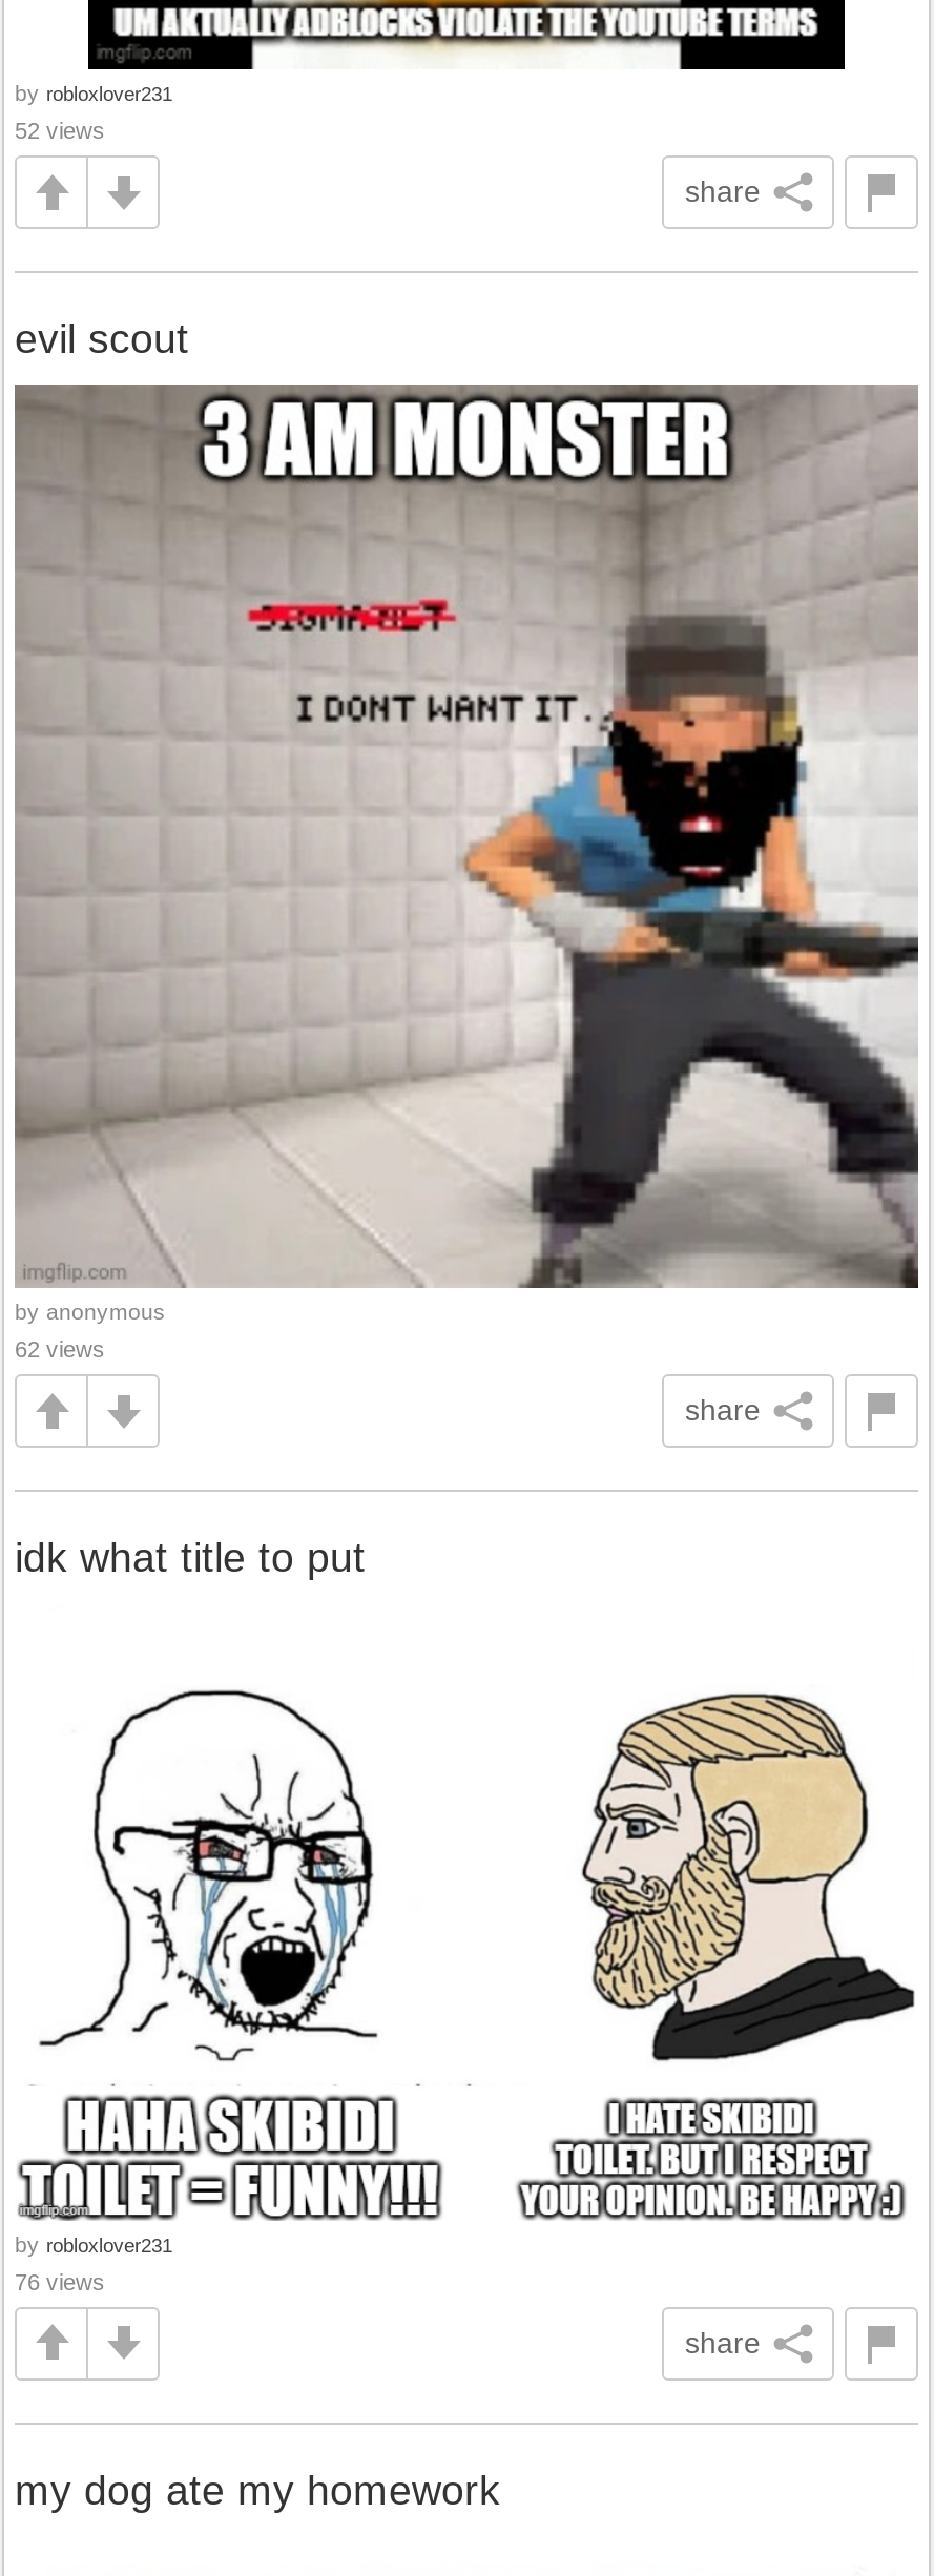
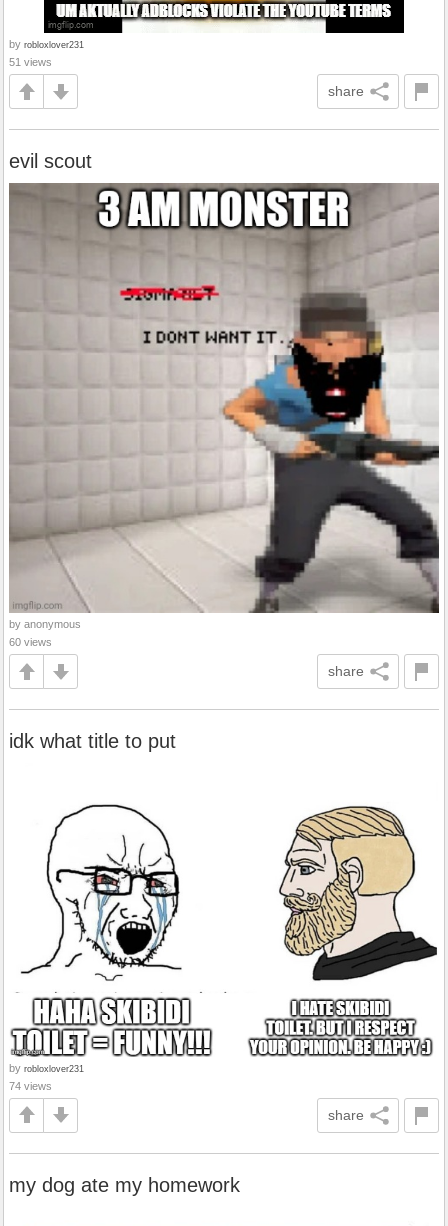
[15,118,105,144] 52 views -> [9,56,52,68] 51 views
[15,1337,105,1362] 62 views -> [9,636,52,648] 60 views
[15,2268,105,2293] 76 views -> [9,1079,52,1091] 74 views

